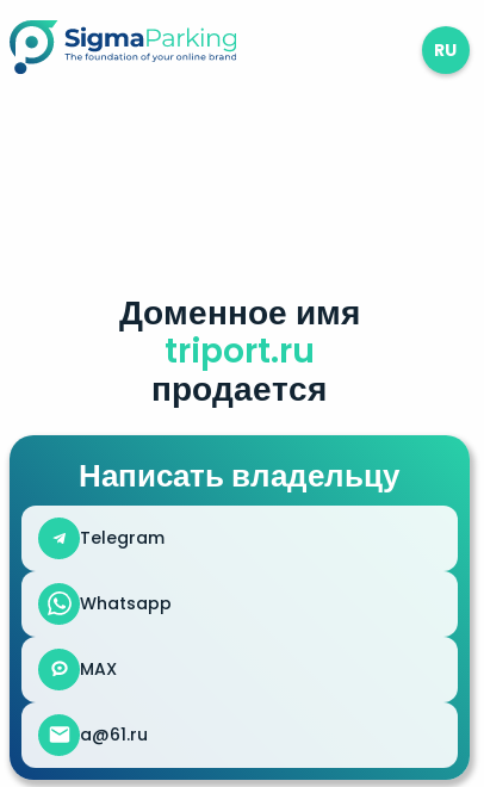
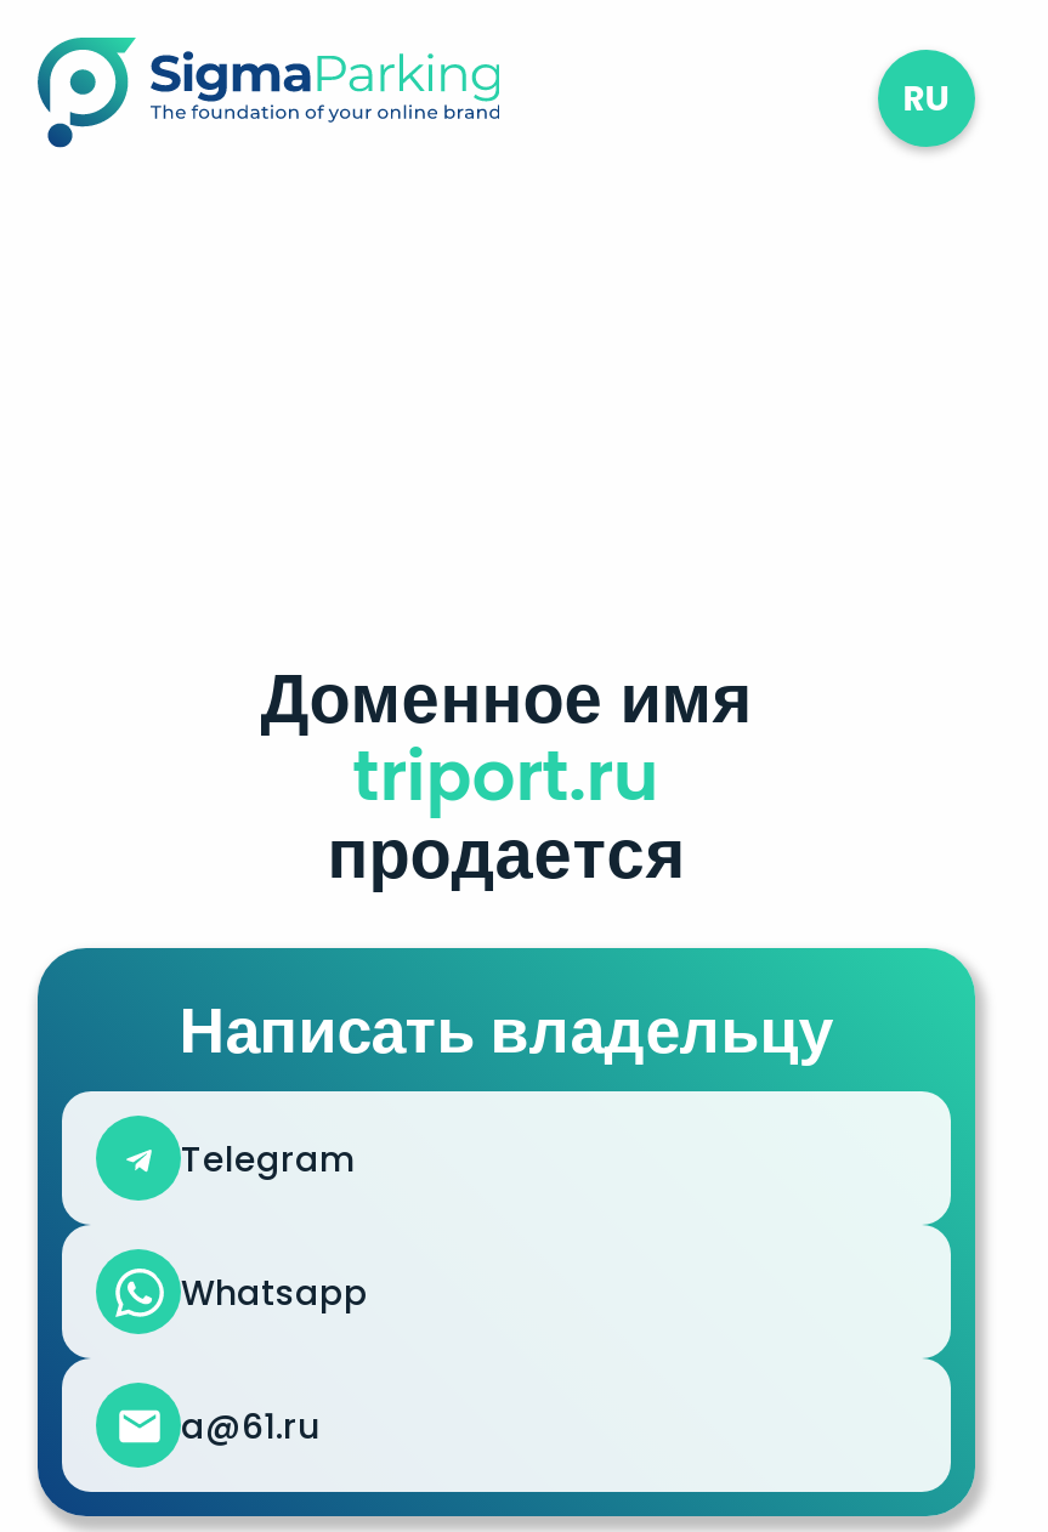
moved [79,288,400,615] -> [179,650,833,1316]: Доменное имя | triport.ru | продается | Написать владельцу | Telegram | Whatsapp
[80,657,117,681] MAX -> none

